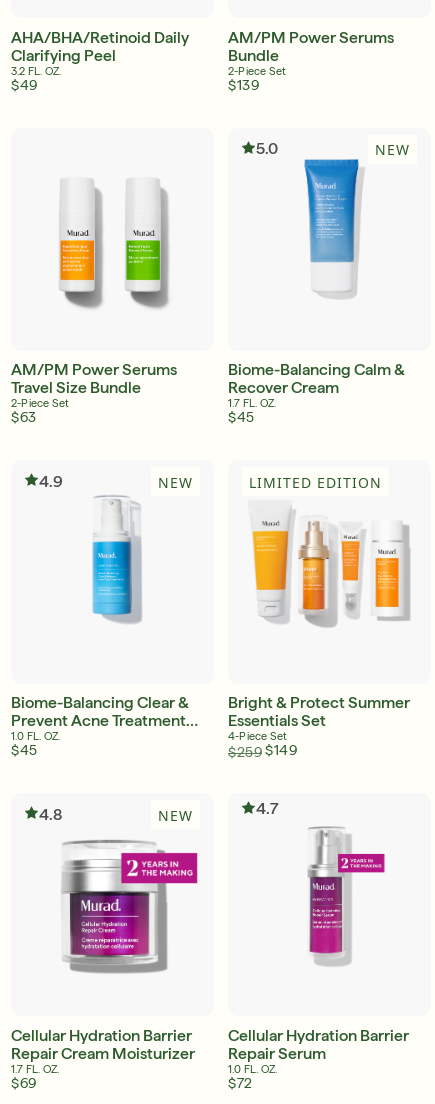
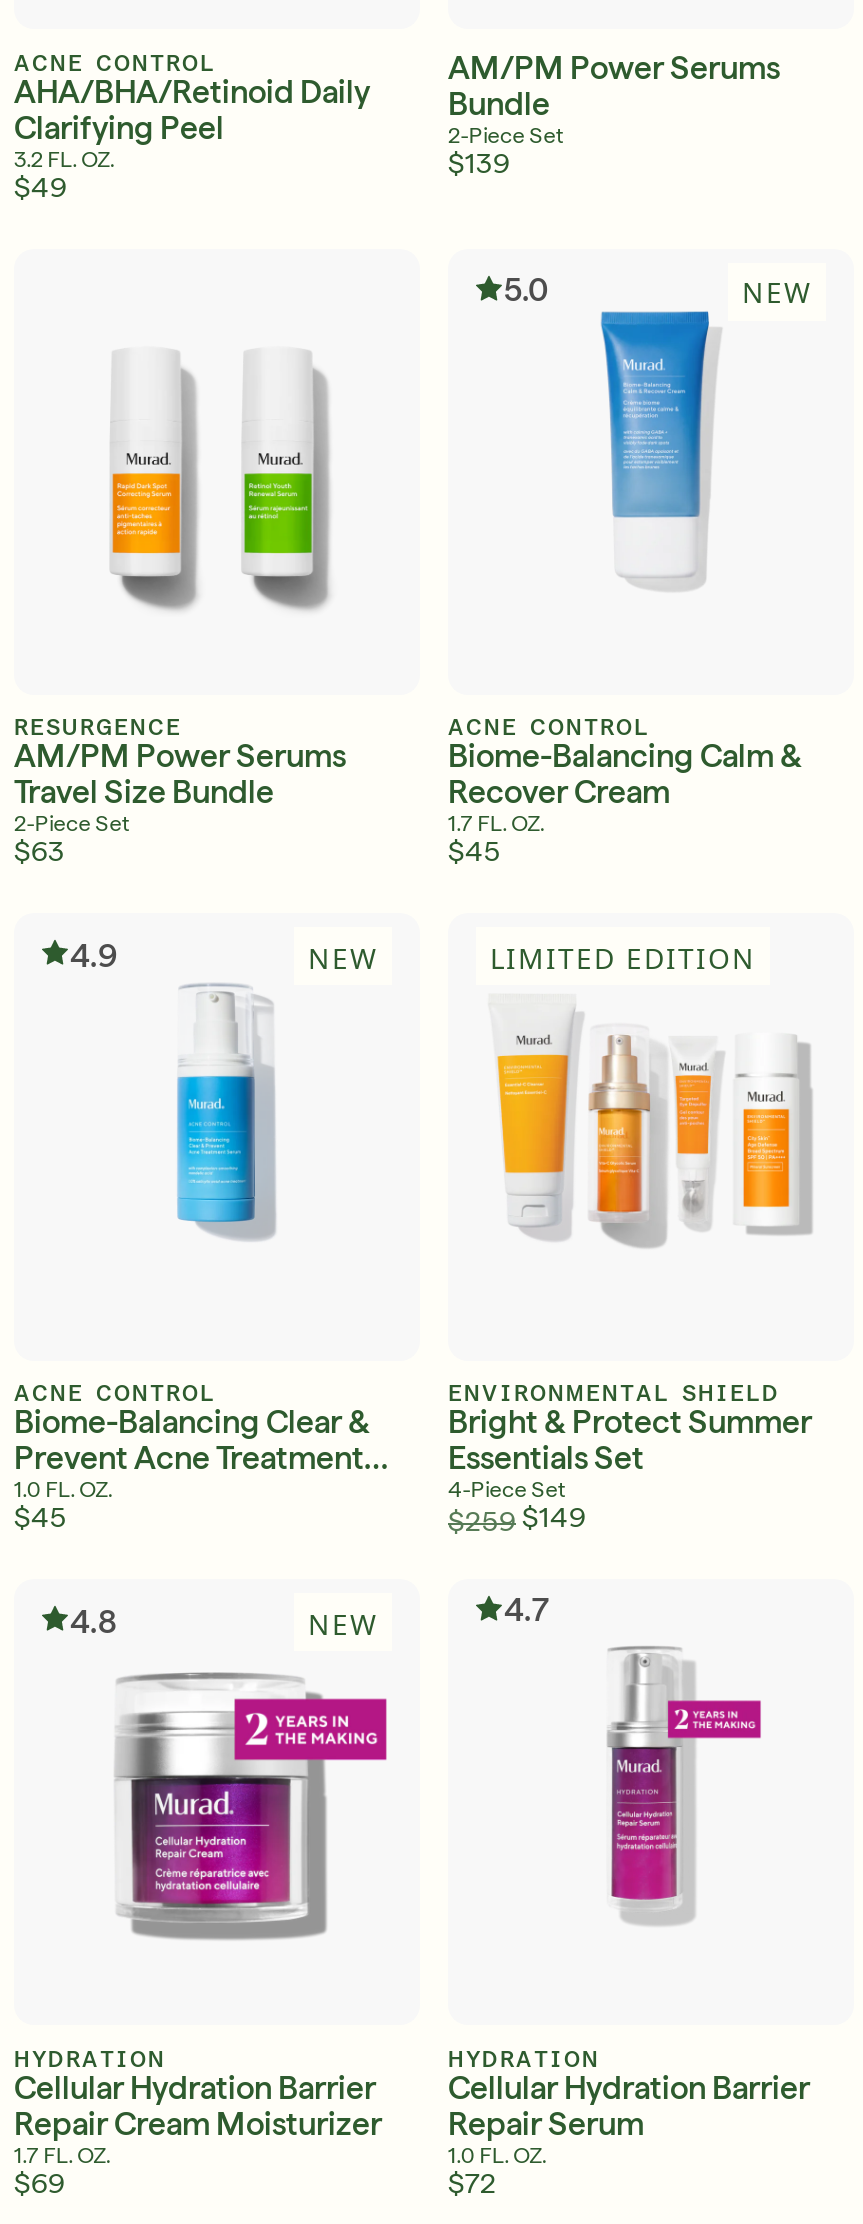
none -> [14,48,216,76] ACNE CONTROL
none -> [14,714,182,742] RESURGENCE
none -> [448,714,650,742] ACNE CONTROL
none -> [14,1379,216,1407] ACNE CONTROL
none -> [448,1379,780,1407] ENVIRONMENTAL SHIELD
none -> [14,2045,166,2073] HYDRATION
none -> [448,2045,600,2073] HYDRATION

